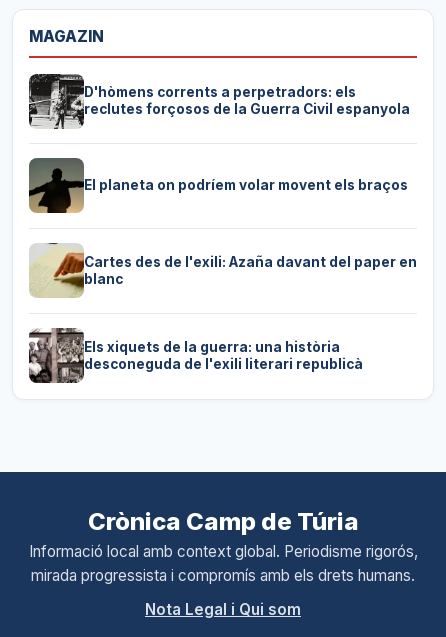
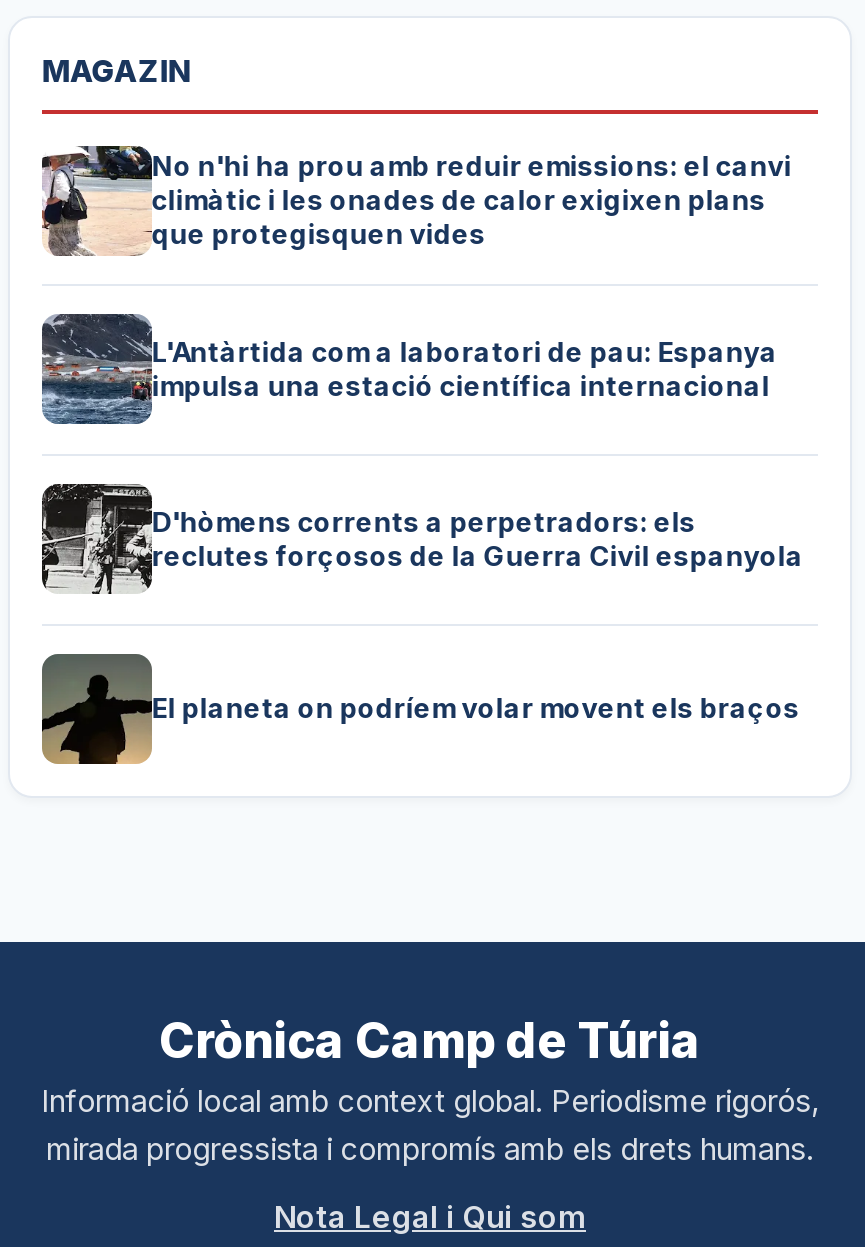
none -> [42,144,792,256] [image] | No n'hi ha prou amb reduir emissions: el canvi | climàtic i les onades de calor exigixen plans | que protegisquen vides
none -> [42,314,778,424] [image] | L'Antàrtida com a laboratori de pau: Espanya | impulsa una estació científica internacional
moved [27,72,410,193] -> [38,482,804,724]: [image] | D'hòmens corrents a perpetradors: els | reclutes forçosos de la Guerra Civil espanyola | El planeta on podríem volar movent els braços
[29,243,417,297] [image] | Cartes des de l'exili: Azaña davant del paper en | blanc -> none
[28,328,363,384] [image] | Els xiquets de la guerra: una història | desconeguda de l'exili literari republicà -> none

